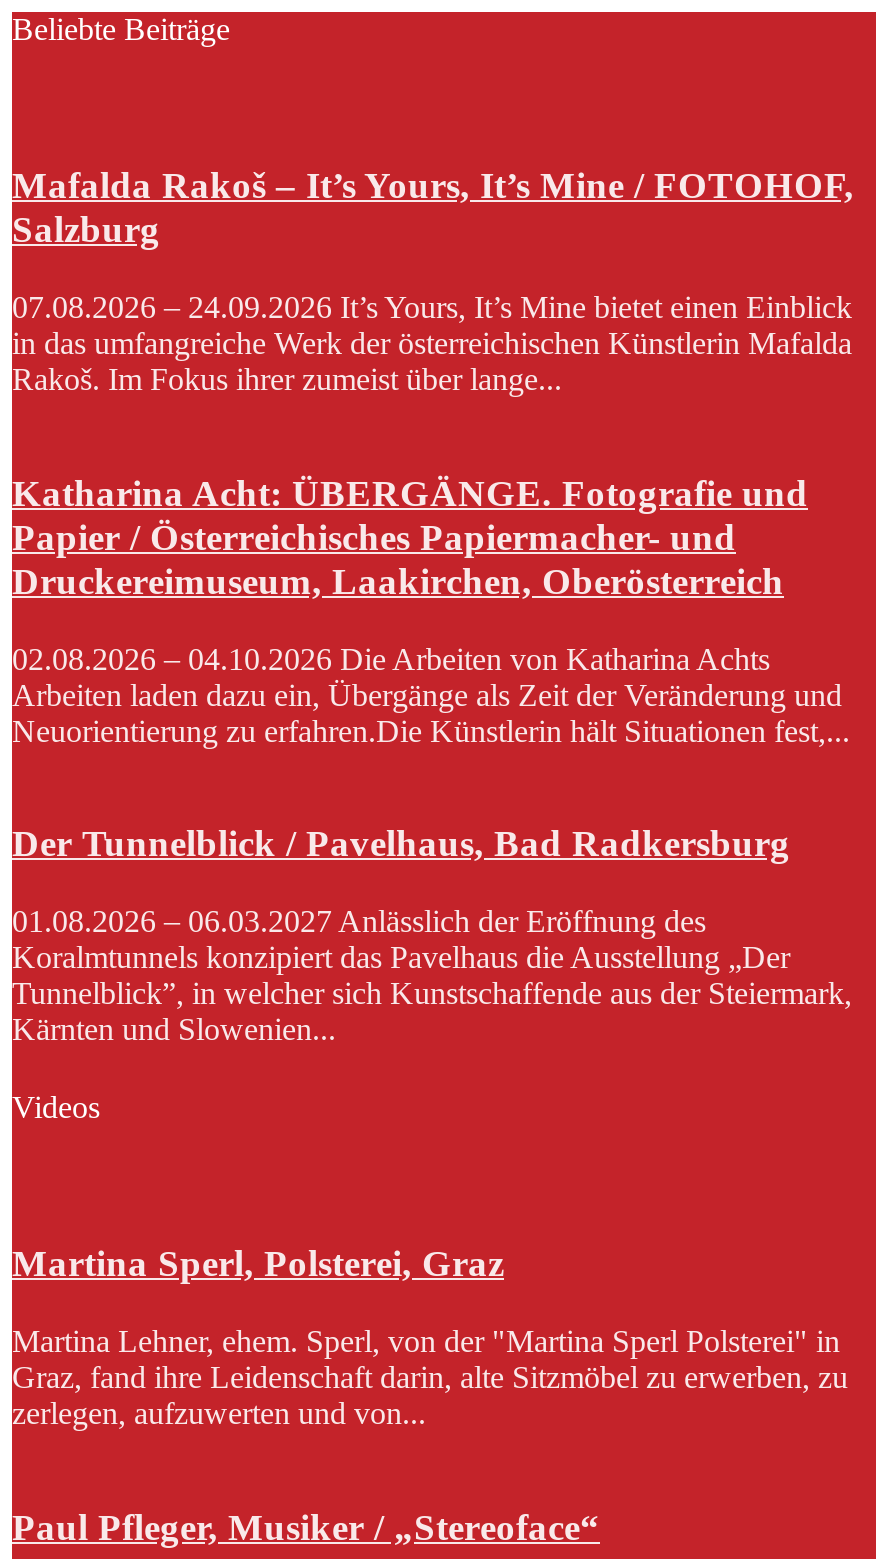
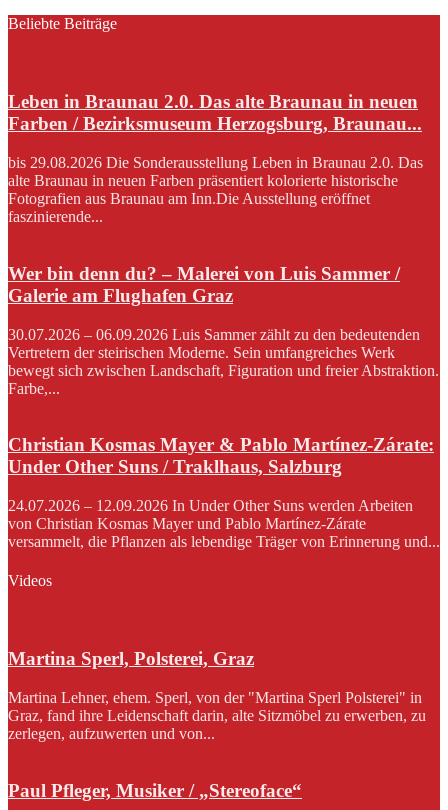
[12,165,854,251] Mafalda Rakoš – It’s Yours, It’s Mine / FOTOHOF, | Salzburg -> [8,91,422,134] Leben in Braunau 2.0. Das alte Braunau in neuen | Farben / Bezirksmuseum Herzogsburg, Braunau...
[12,290,852,396] 07.08.2026 – 24.09.2026 It’s Yours, It’s Mine bietet einen Einblick | in das umfangreiche Werk der österreichischen Künstlerin Mafalda | Rakoš. Im Fokus ihrer zumeist über lange... -> [8,154,423,225] bis 29.08.2026 Die Sonderausstellung Leben in Braunau 2.0. Das | alte Braunau in neuen Farben präsentiert kolorierte historische | Fotografien aus Braunau am Inn.Die Ausstellung eröffnet | faszinierende...
[12,472,808,602] Katharina Acht: ÜBERGÄNGE. Fotografie und | Papier / Österreichisches Papiermacher- und | Druckereimuseum, Laakirchen, Oberösterreich -> [8,263,400,306] Wer bin denn du? – Malerei von Luis Sammer / | Galerie am Flughafen Graz
[12,641,850,747] 02.08.2026 – 04.10.2026 Die Arbeiten von Katharina Achts | Arbeiten laden dazu ein, Übergänge als Zeit der Veränderung und | Neuorientierung zu erfahren.Die Künstlerin hält Situationen fest,... -> [8,326,439,397] 30.07.2026 – 06.09.2026 Luis Sammer zählt zu den bedeutenden | Vertretern der steirischen Moderne. Sein umfangreiches Werk | bewegt sich zwischen Landschaft, Figuration und freier Abstraktion. | Farbe,...
[12,823,790,865] Der Tunnelblick / Pavelhaus, Bad Radkersburg -> [8,434,434,477] Christian Kosmas Mayer & Pablo Martínez-Zárate: | Under Other Suns / Traklhaus, Salzburg
[12,904,852,1046] 01.08.2026 – 06.03.2027 Anlässlich der Eröffnung des | Koralmtunnels konzipiert das Pavelhaus die Ausstellung „Der | Tunnelblick”, in welcher sich Kunstschaffende aus der Steiermark, | Kärnten und Slowenien... -> [8,497,440,550] 24.07.2026 – 12.09.2026 In Under Other Suns werden Arbeiten | von Christian Kosmas Mayer und Pablo Martínez-Zárate | versammelt, die Pflanzen als lebendige Träger von Erinnerung und...

